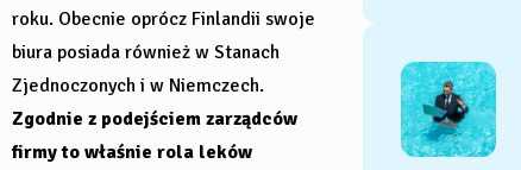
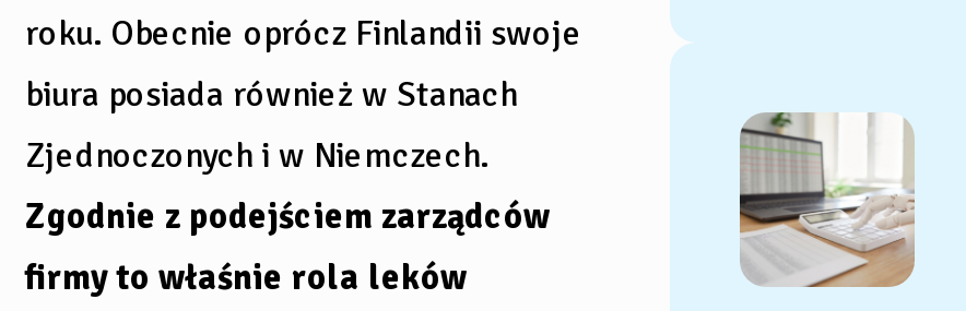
[400,61,497,158] [image] -> [738,110,917,289] [image]

